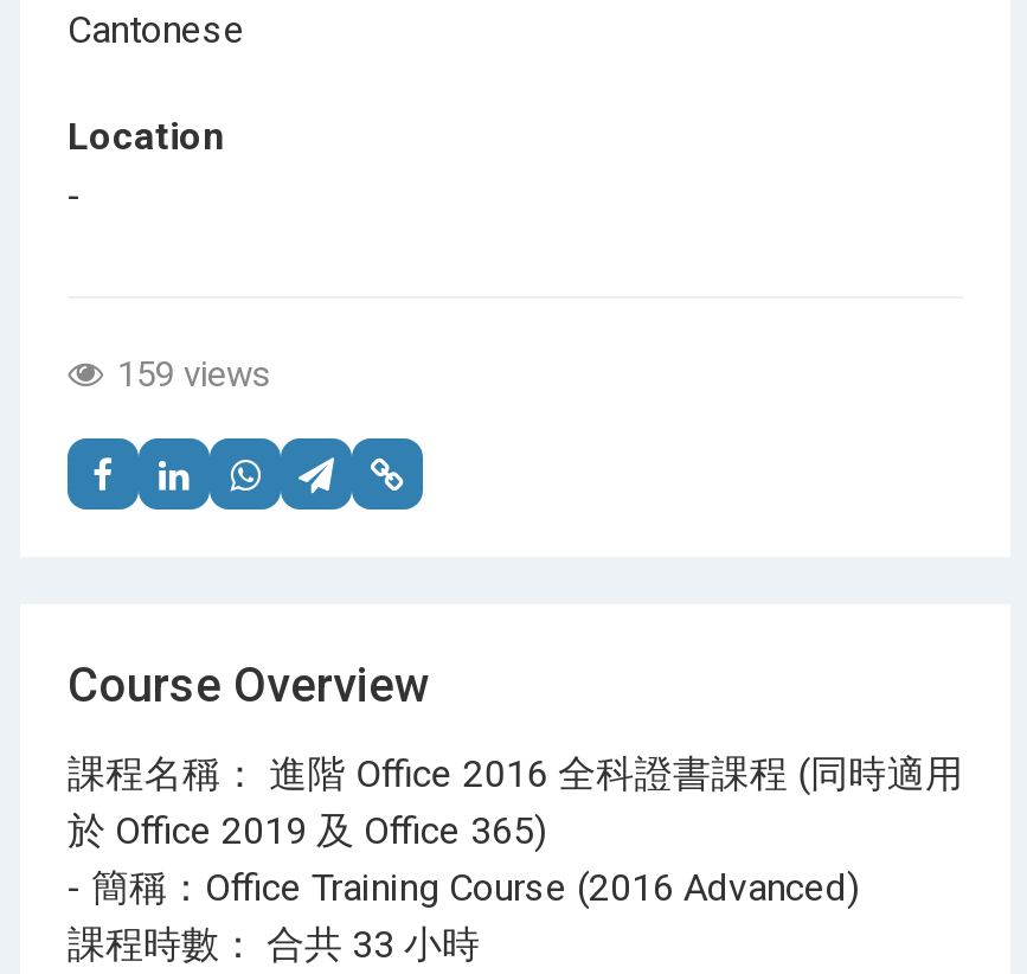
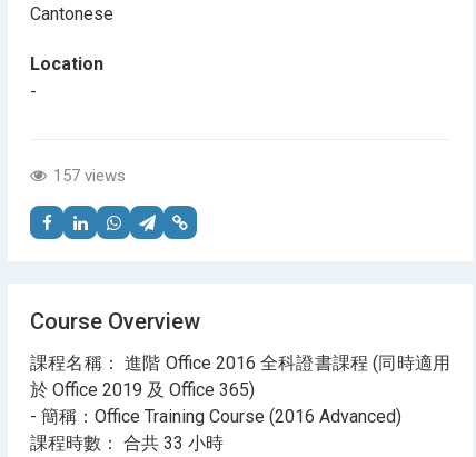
[108,353,271,396] 159 views -> [49,166,126,186] 157 views

